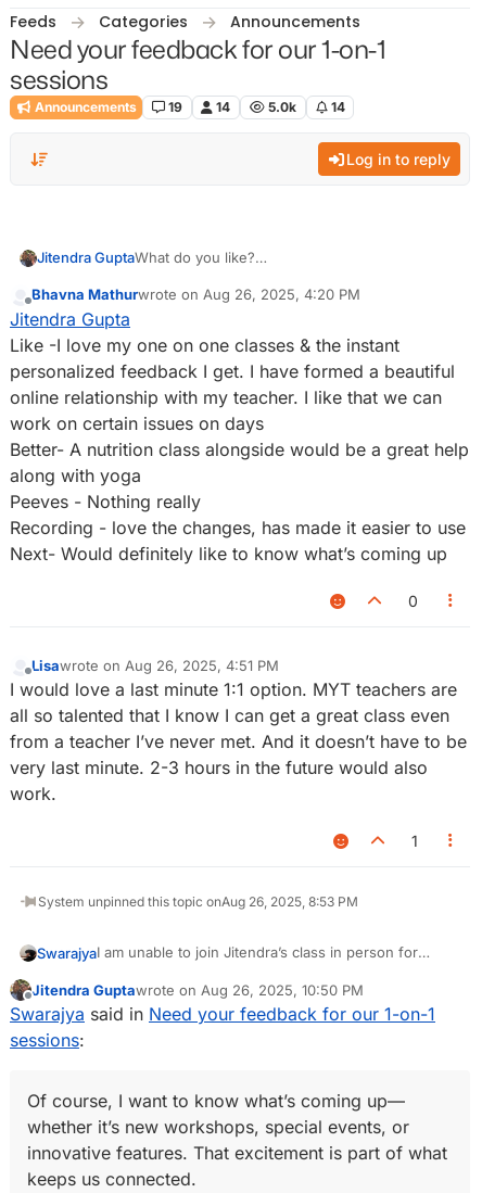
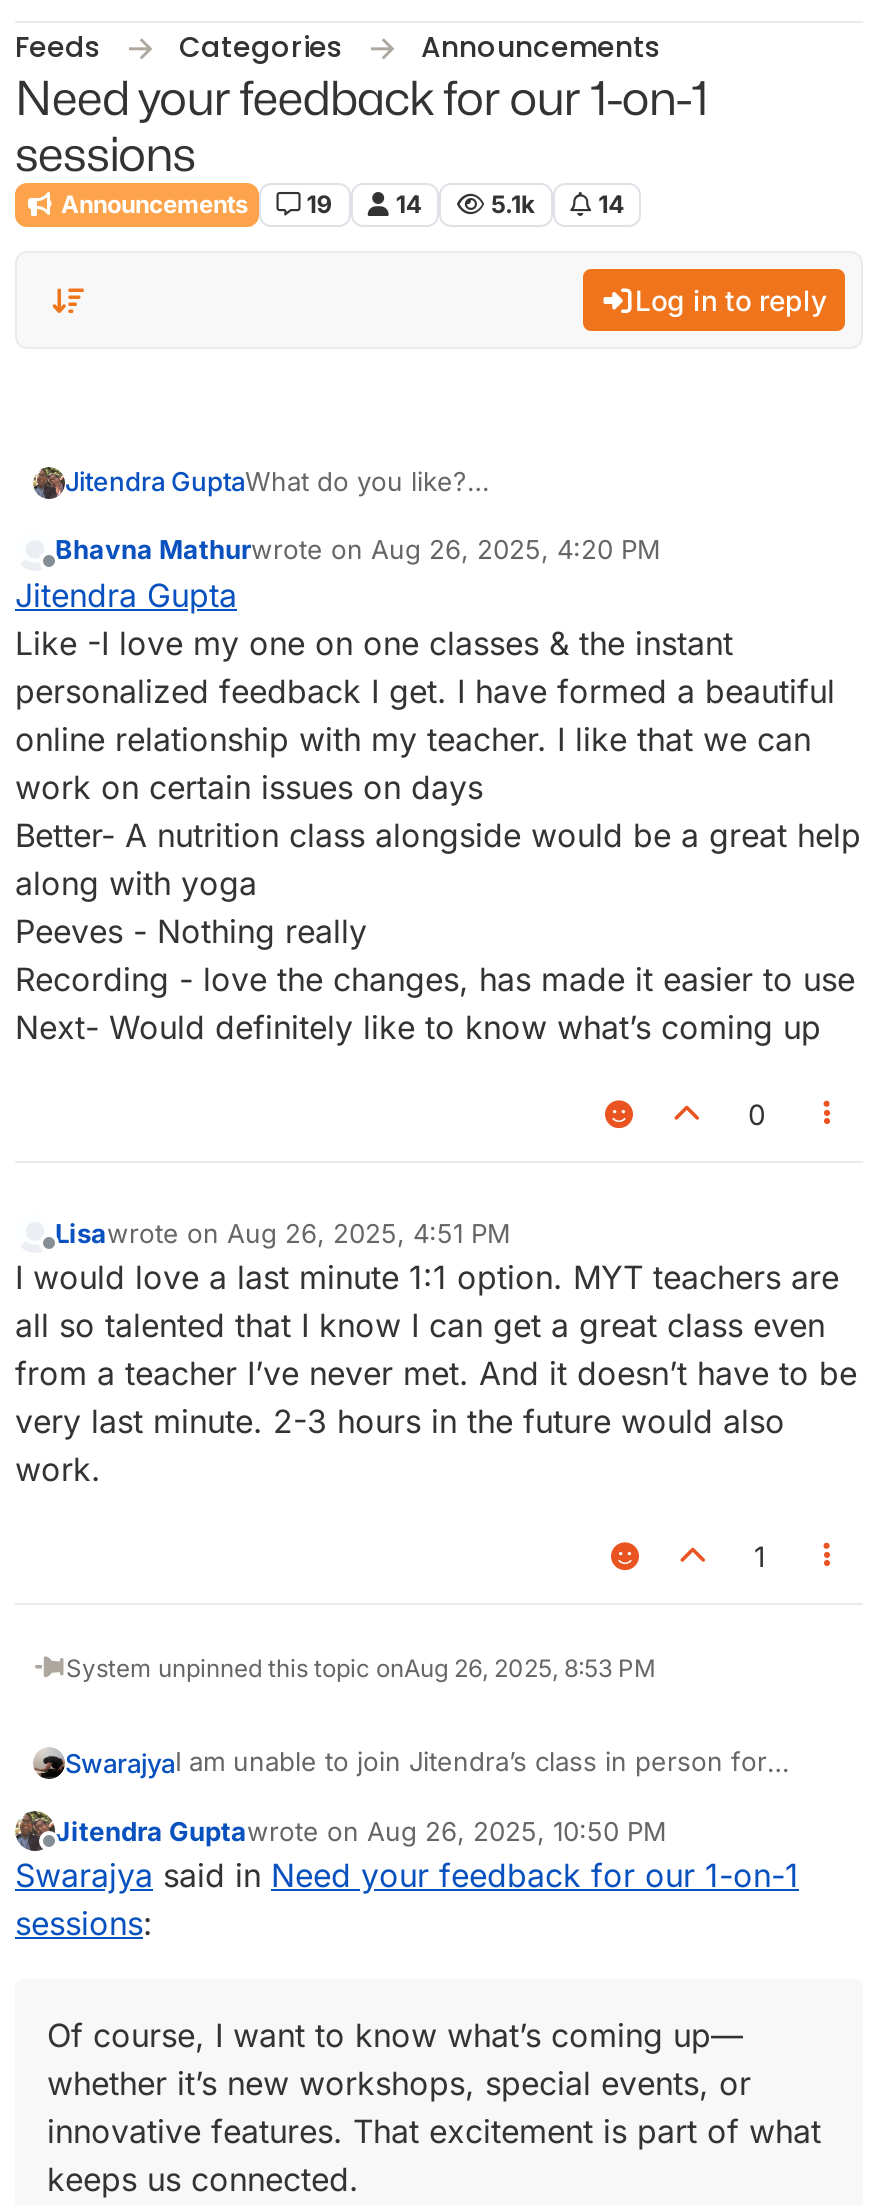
[268,99,296,115] 5.0k -> [491,189,535,219] 5.1k

